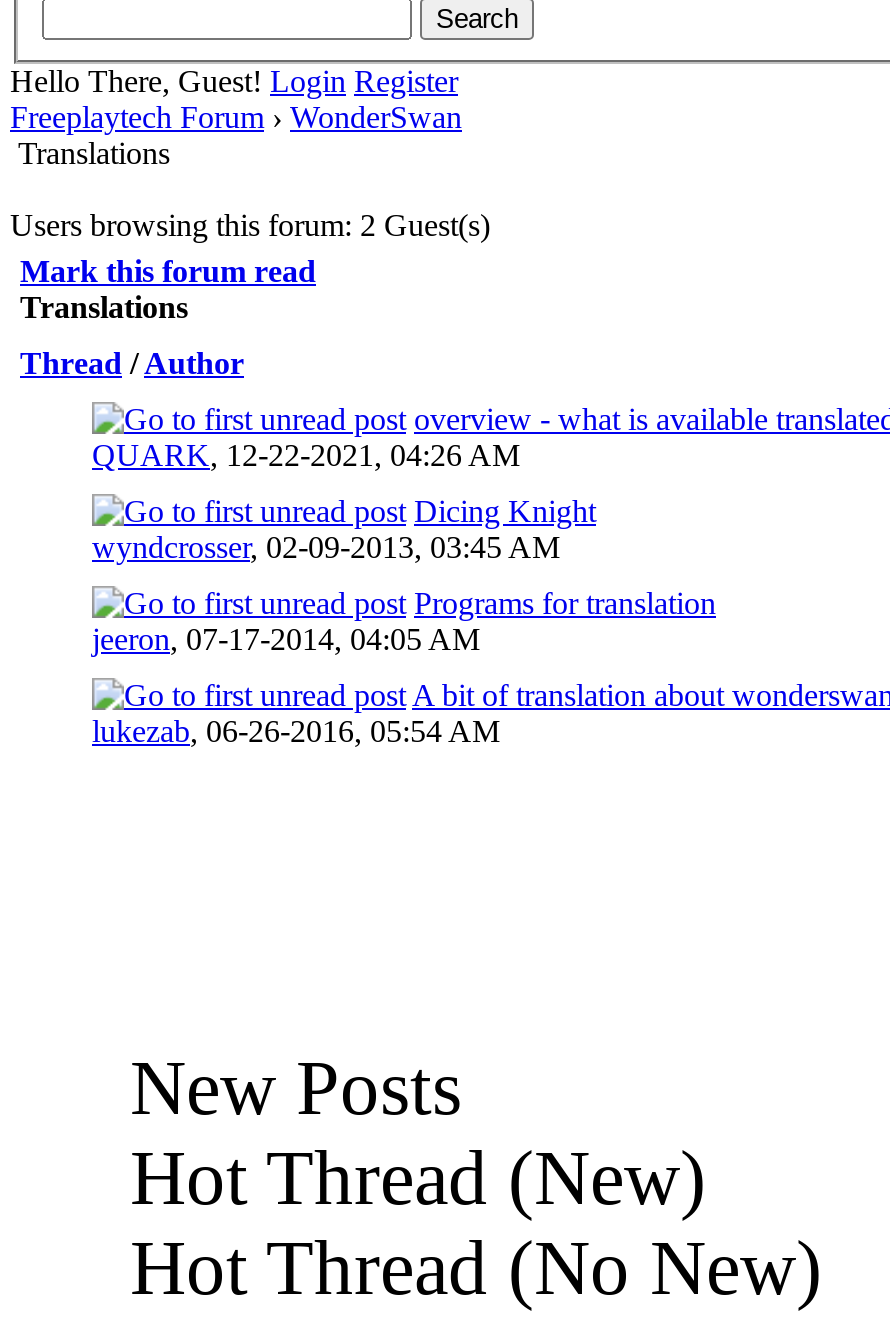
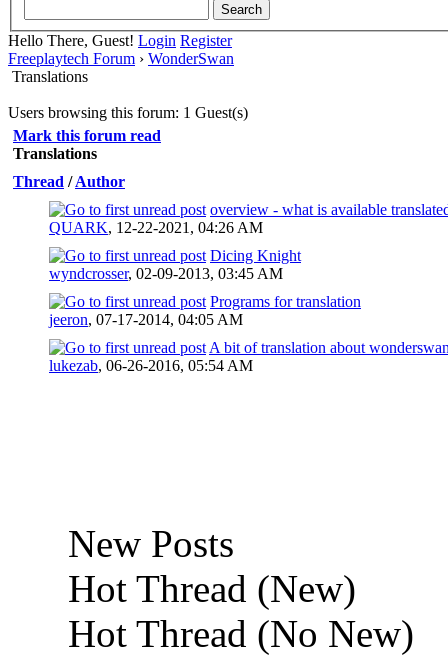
[10,207,490,241] Users browsing this forum: 2 Guest(s) -> [8,104,248,121] Users browsing this forum: 1 Guest(s)

